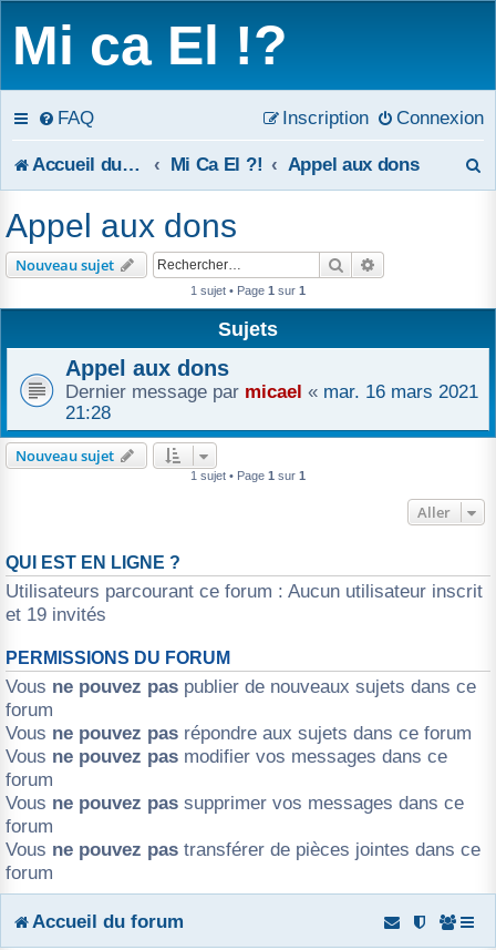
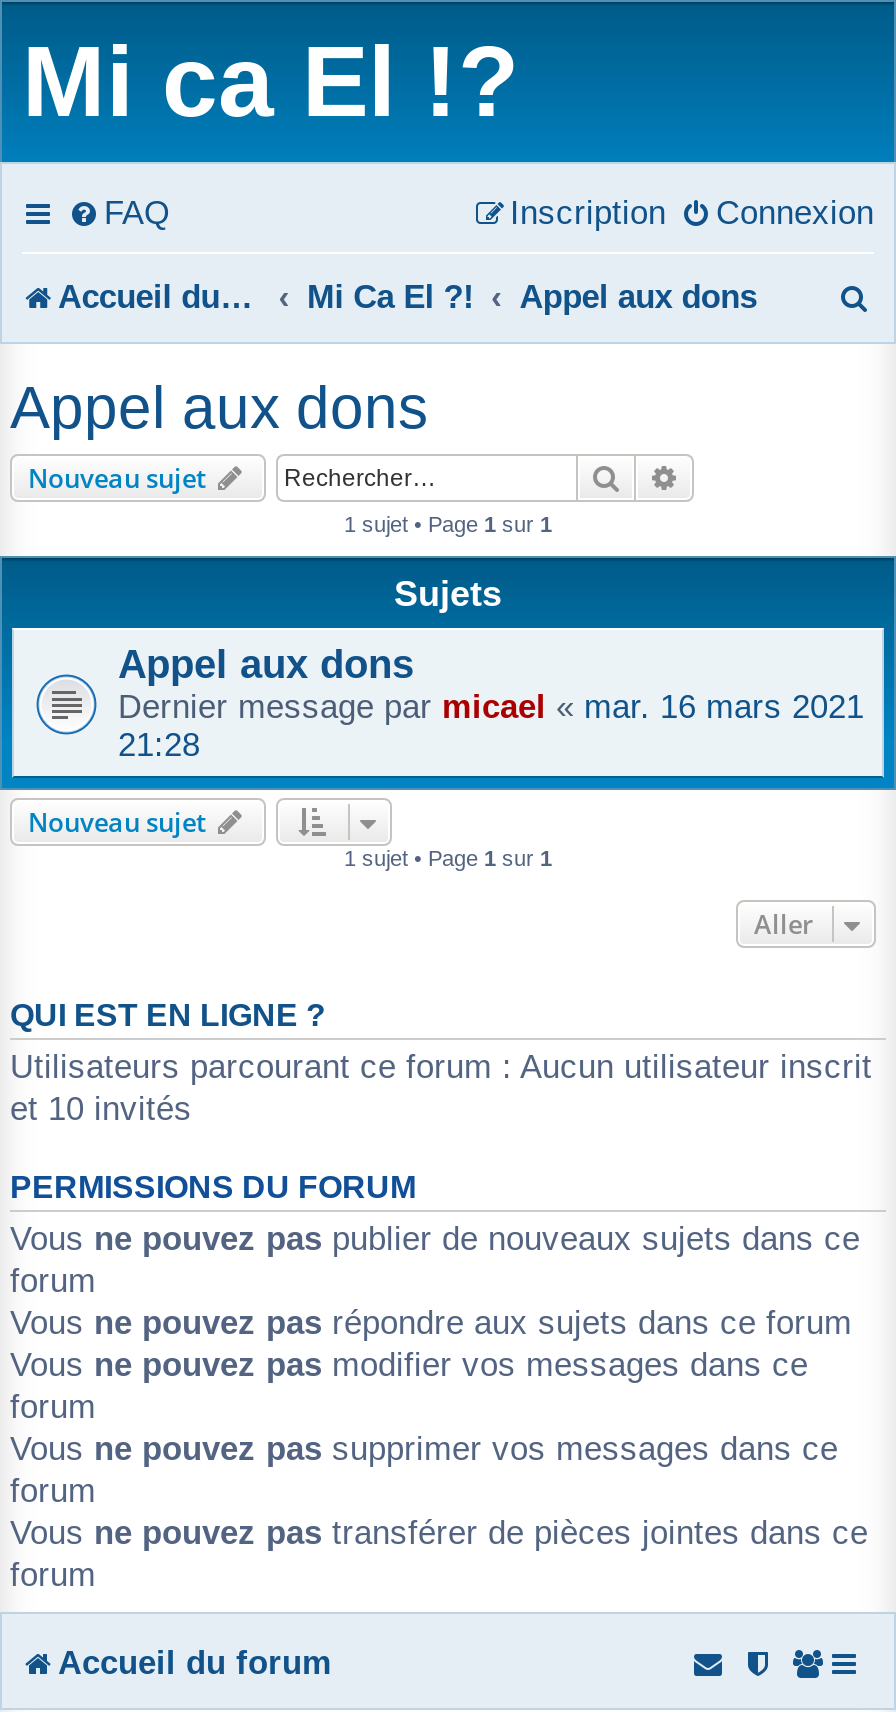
[6,604,106,624] et 19 invités -> [10,1090,192,1126] et 10 invités

